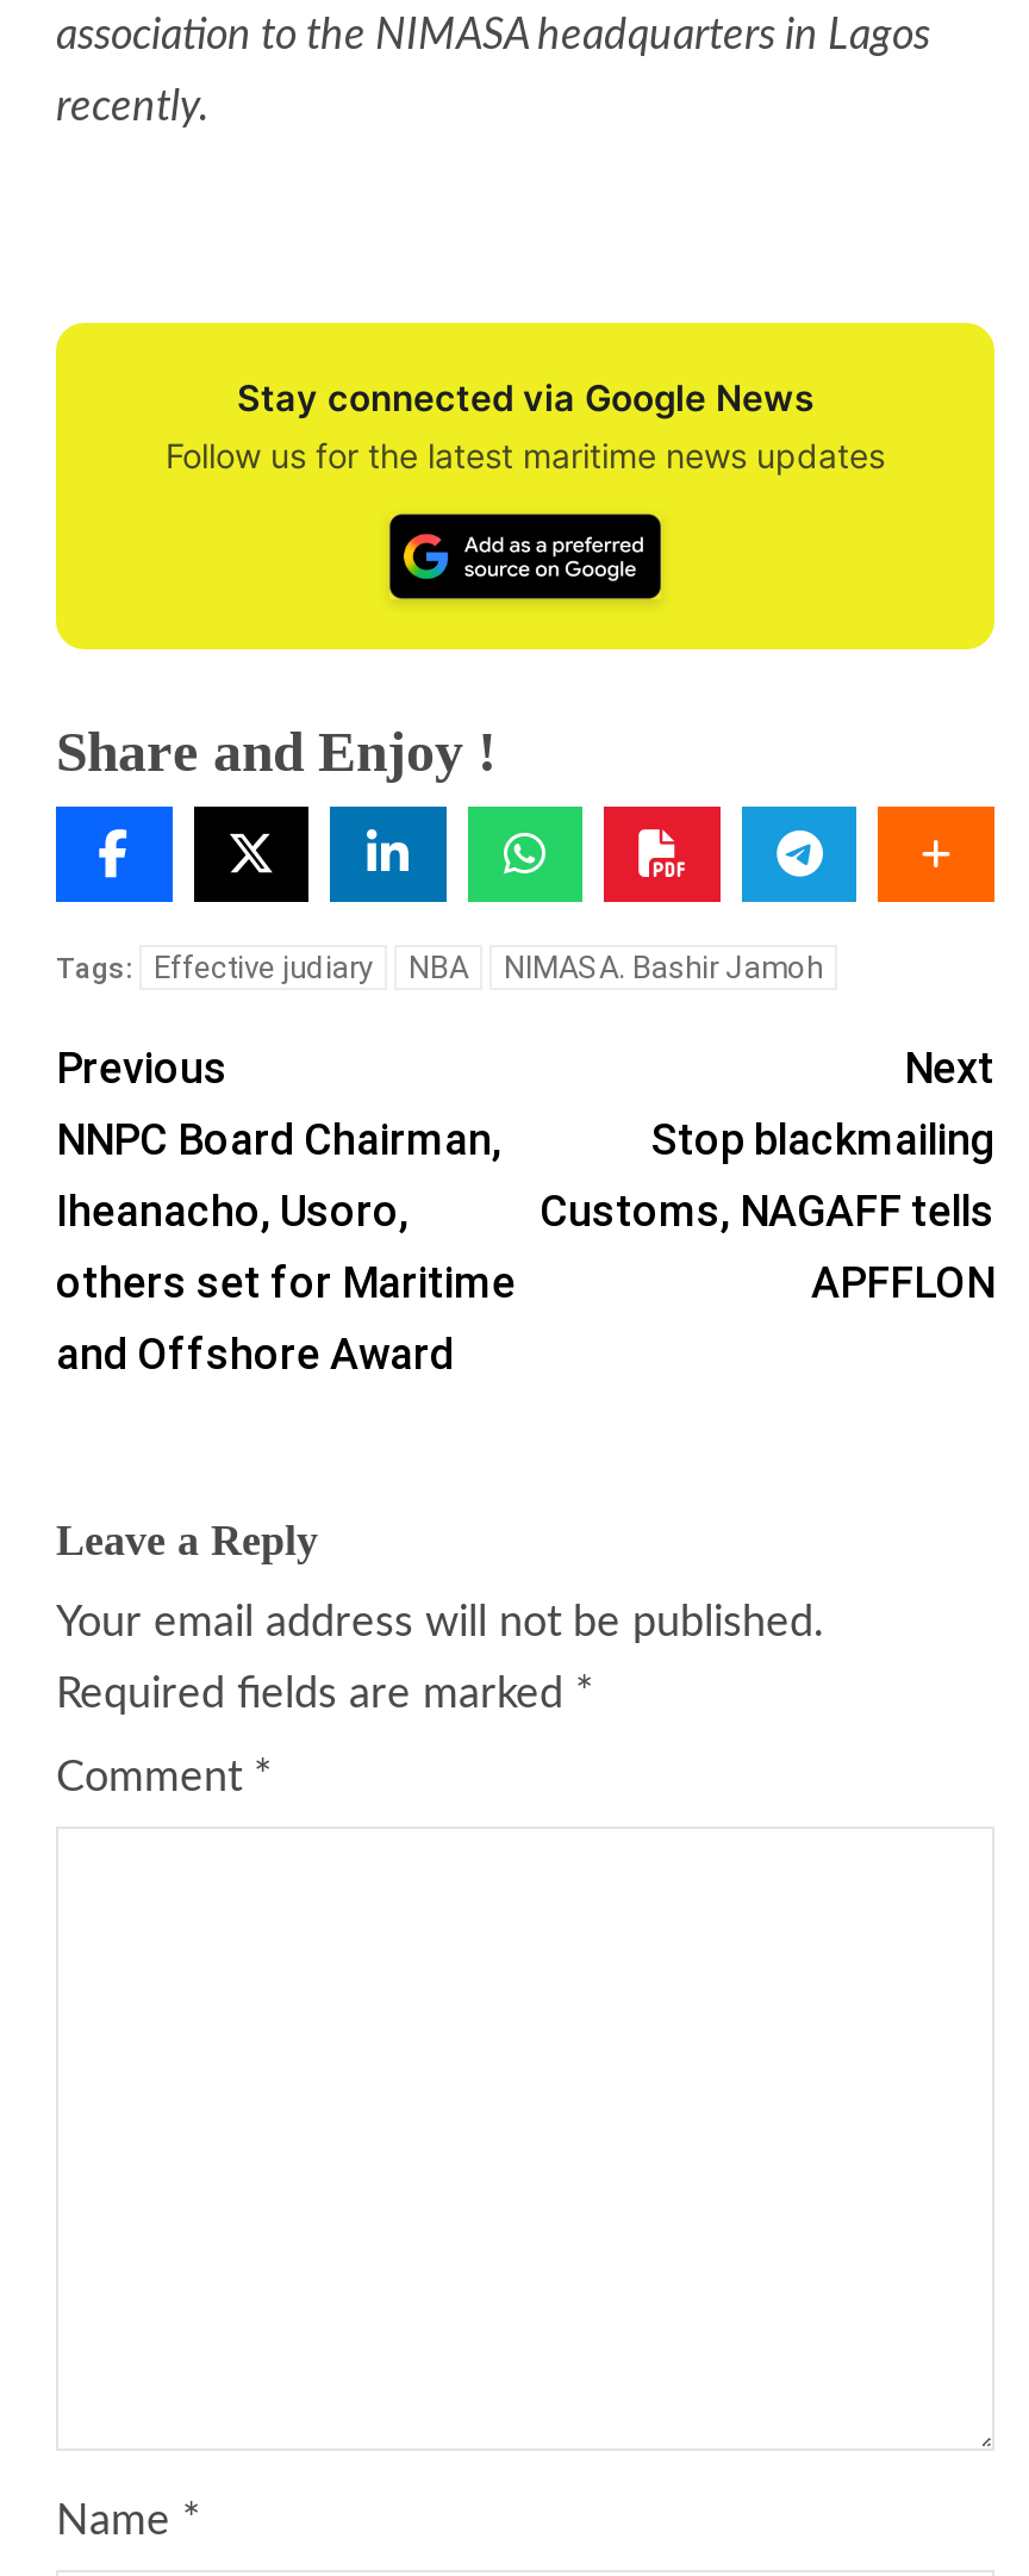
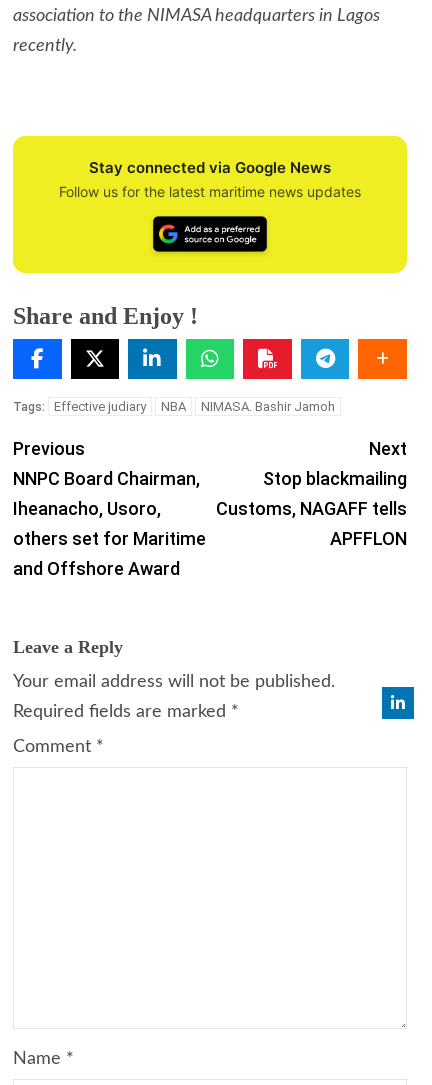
none -> [381,686,415,720] [image]

